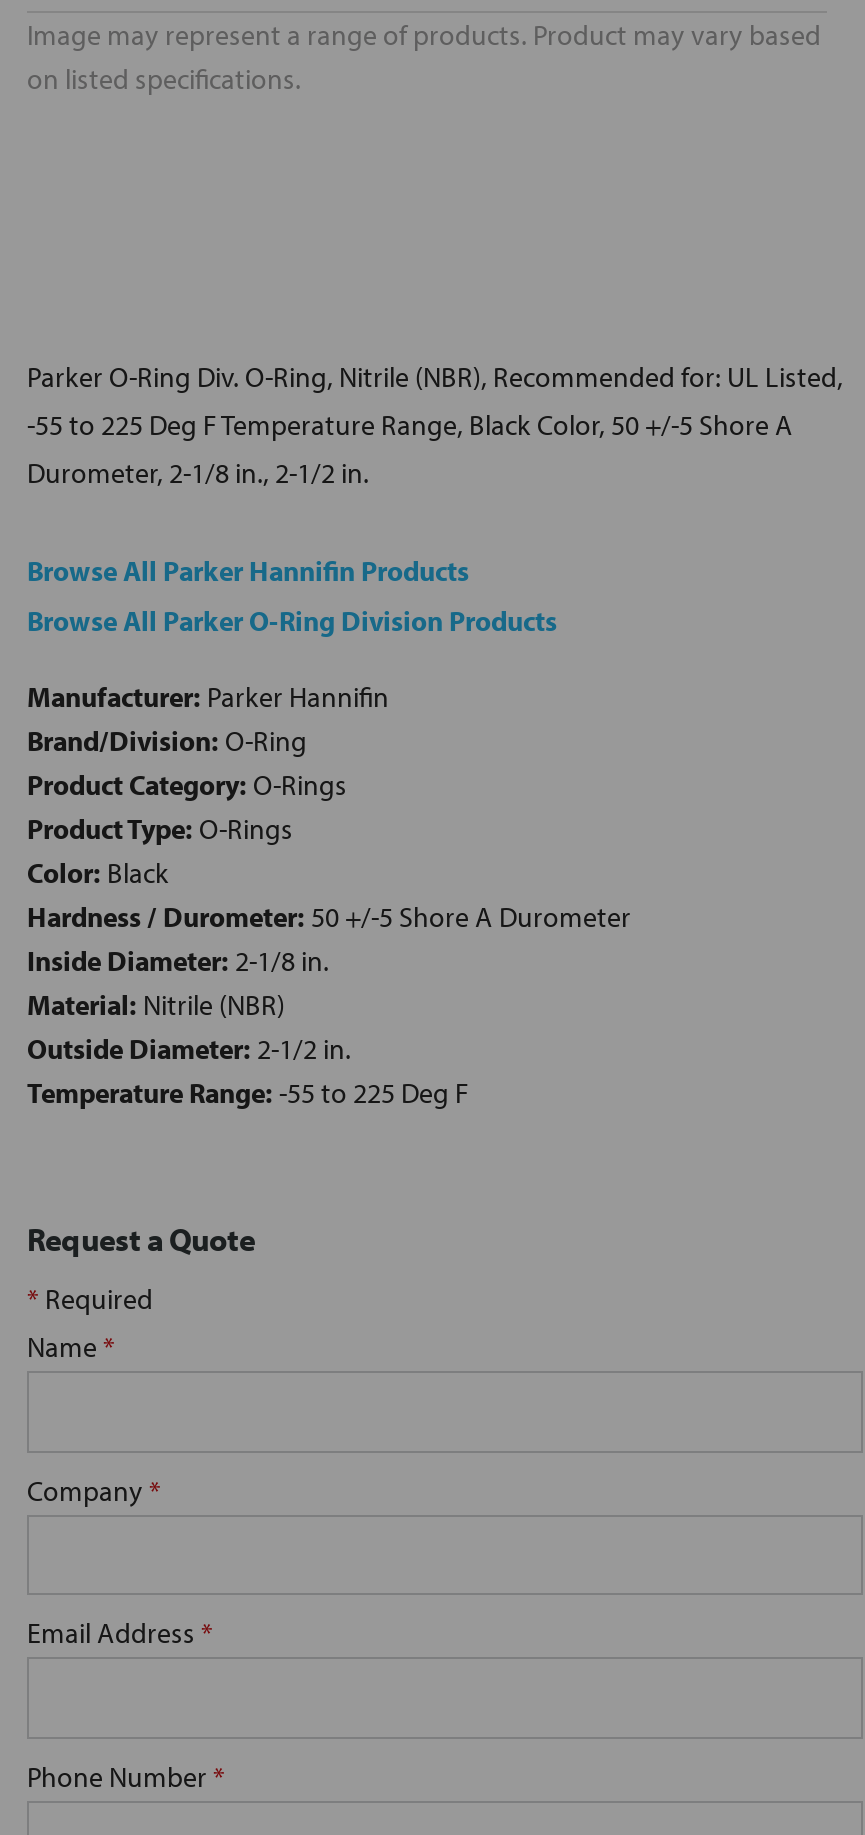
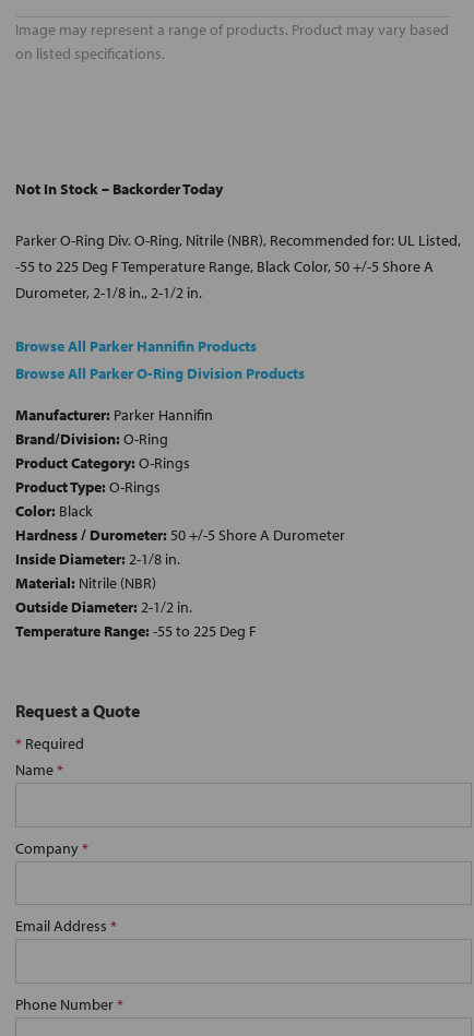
none -> [15,179,223,199] Not In Stock – Backorder Today

